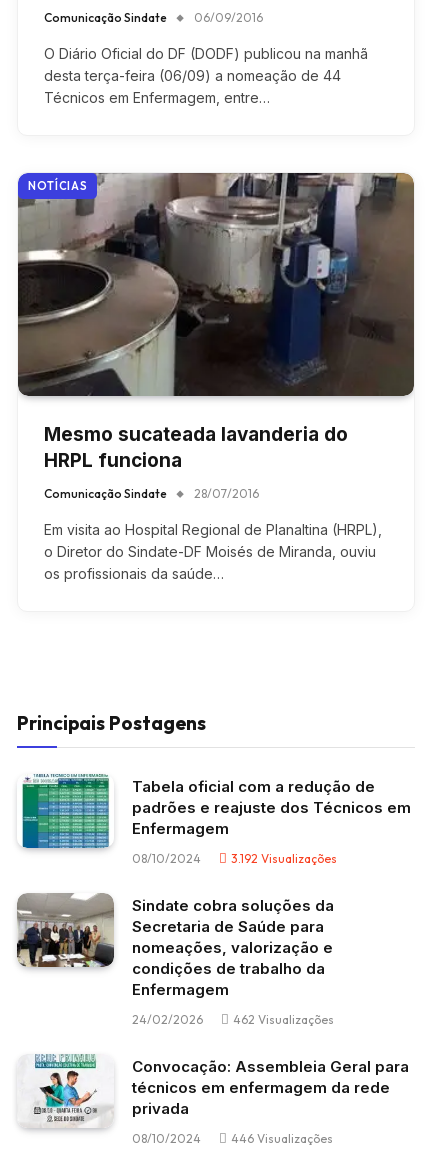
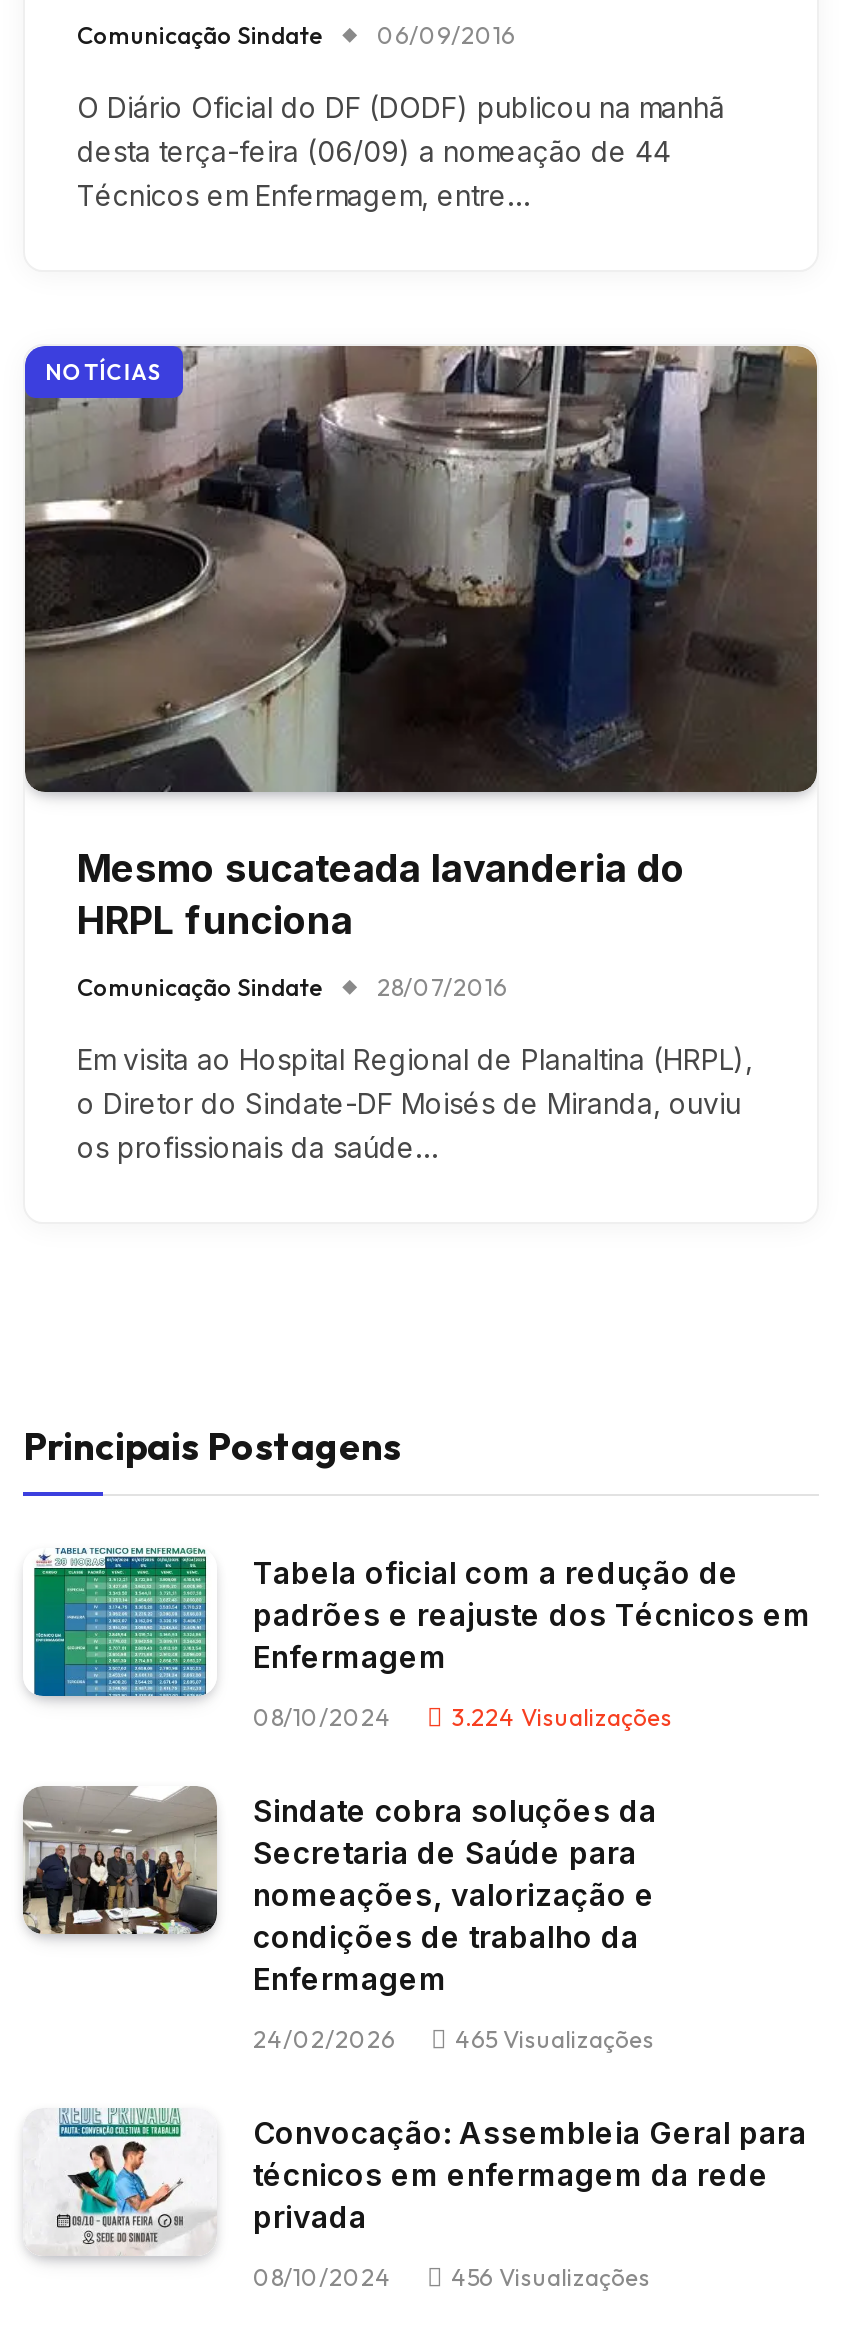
[231,850,337,865] 3.192 Visualizações -> [451,1701,673,1731] 3.224 Visualizações
[233,1011,334,1026] 462 Visualizações -> [455,2023,655,2053] 465 Visualizações
[231,1130,333,1145] 446 Visualizações -> [451,2261,651,2291] 456 Visualizações

